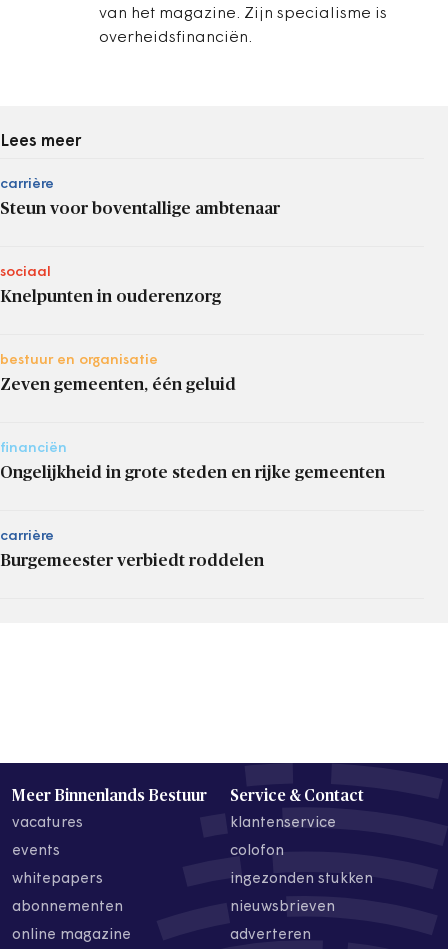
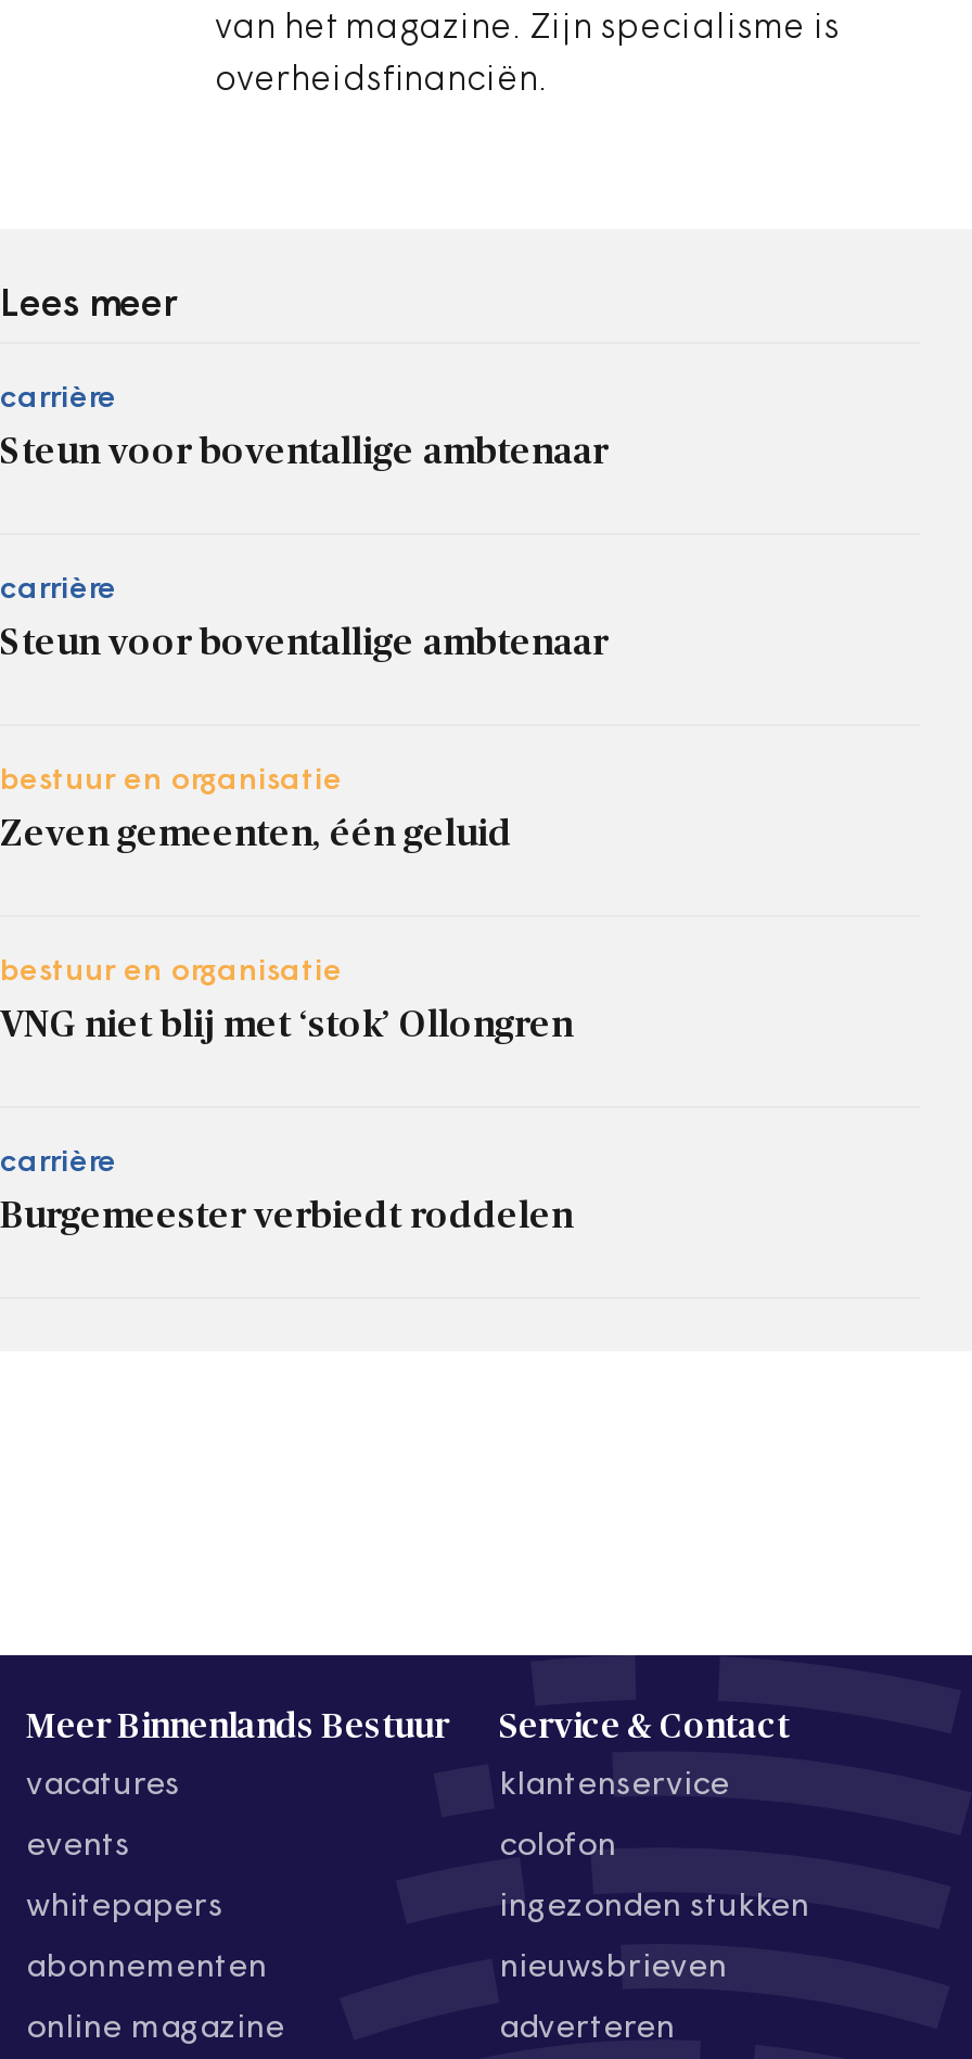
[0,265,51,280] sociaal -> [0,574,117,607] carrière
[0,288,221,305] Knelpunten in ouderenzorg -> [0,624,607,661] Steun voor boventallige ambtenaar
[0,441,67,456] financiën -> [0,956,343,989] bestuur en organisatie
[0,464,385,481] Ongelijkheid in grote steden en rijke gemeenten -> [0,1006,573,1043] VNG niet blij met ‘stok’ Ollongren

